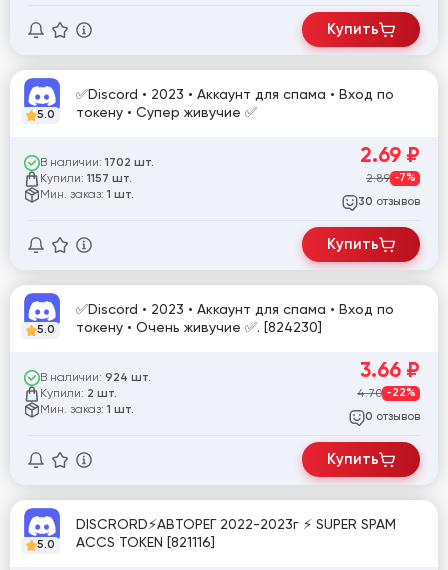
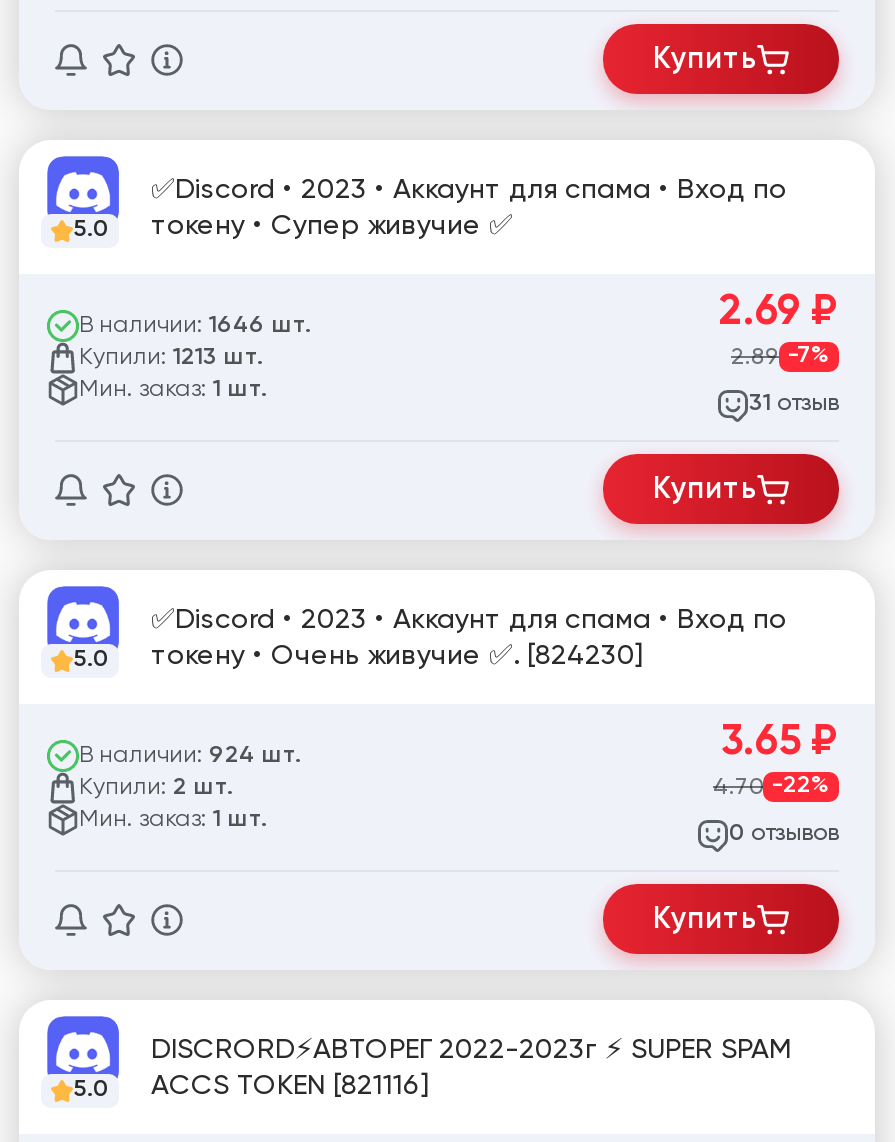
[40,155,154,169] В наличии: 1702 шт. -> [79,311,311,339] В наличии: 1646 шт.
[40,171,132,185] Купили: 1157 шт. -> [79,343,263,371] Купили: 1213 шт.
[358,194,420,208] 30 отзывов -> [749,388,839,416] 31 отзыв
[360,357,420,383] 3.66 ₽ -> [721,714,839,766] 3.65 ₽

